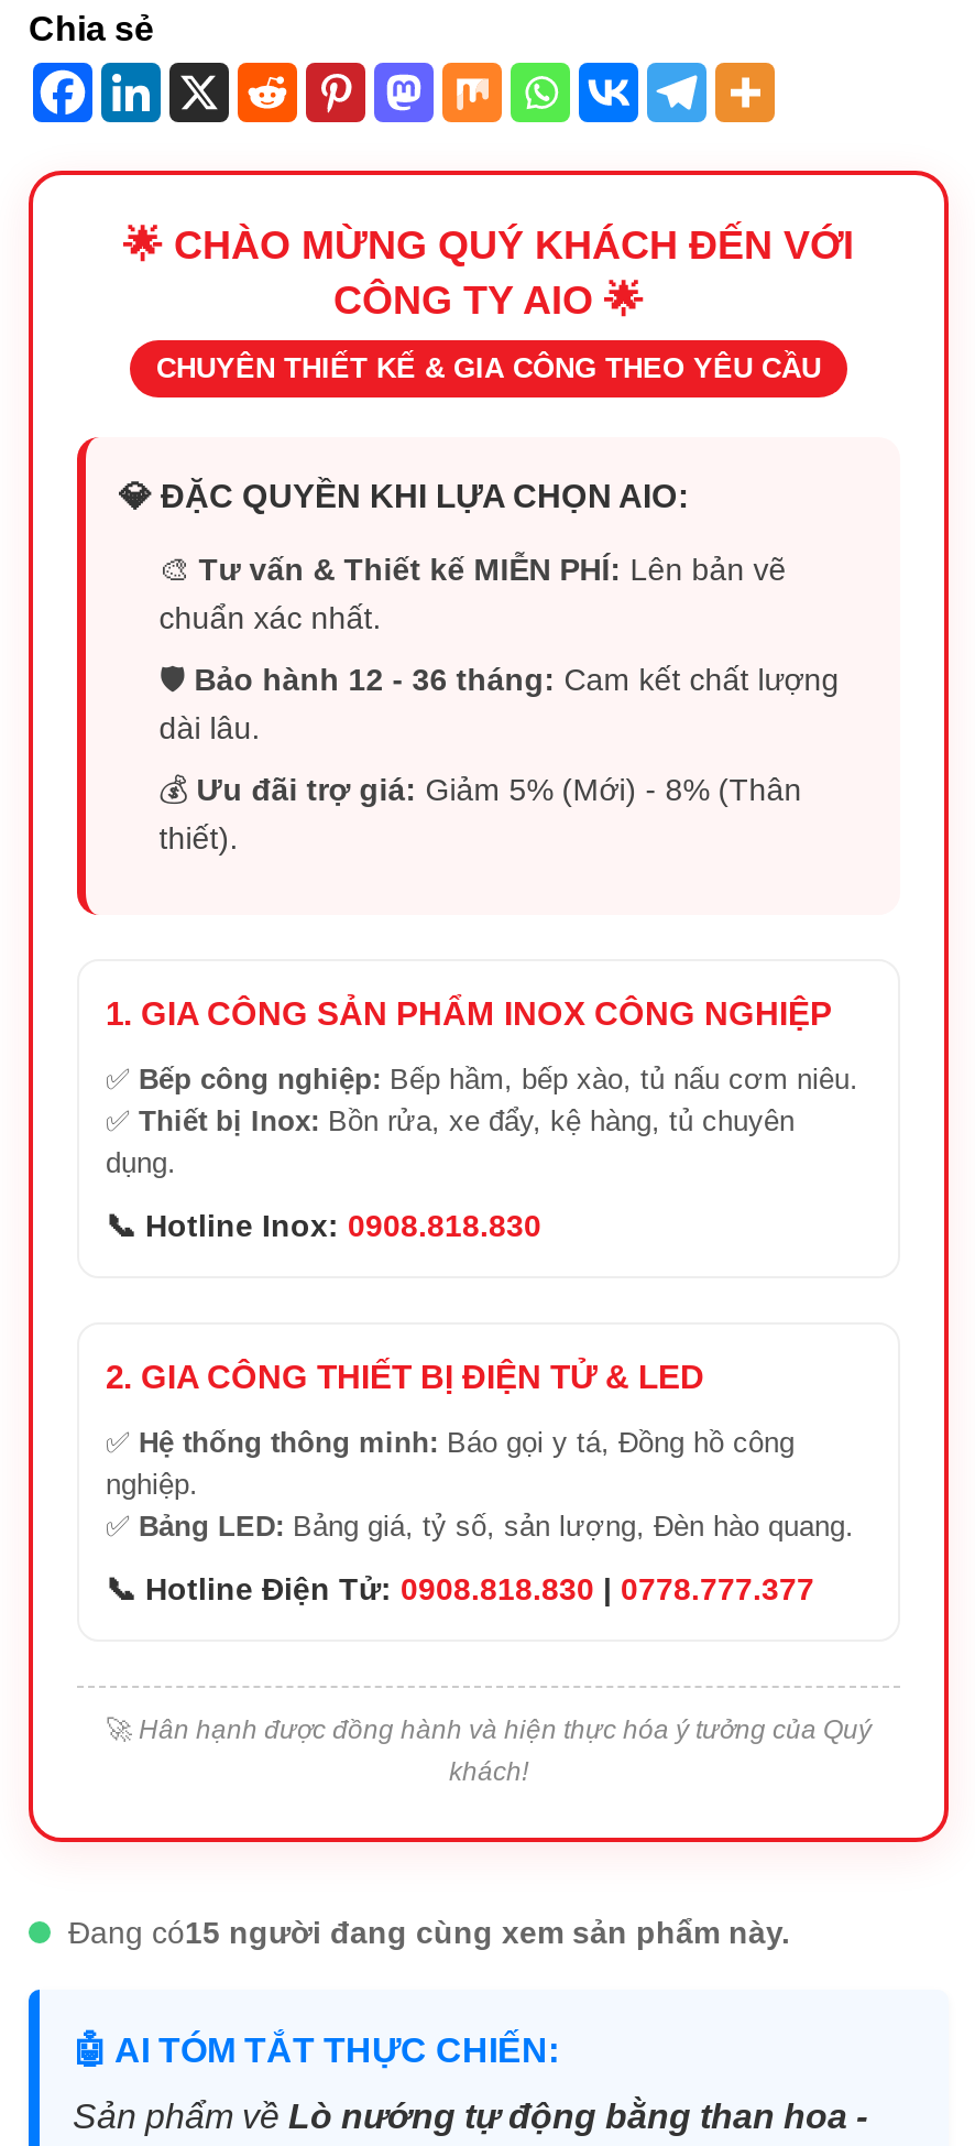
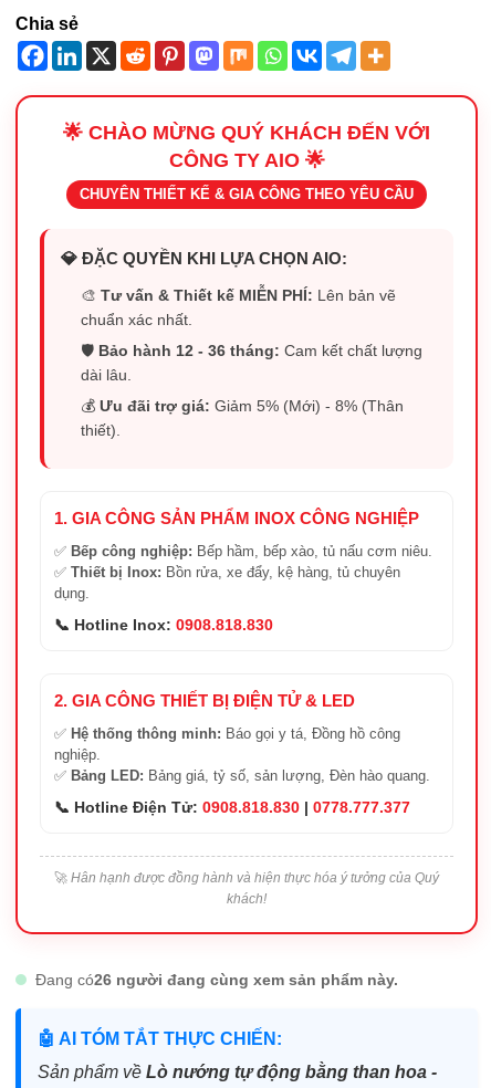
[68,1914,790,1949] Đang có15 người đang cùng xem sản phẩm này. -> [35,970,398,988] Đang có26 người đang cùng xem sản phẩm này.

